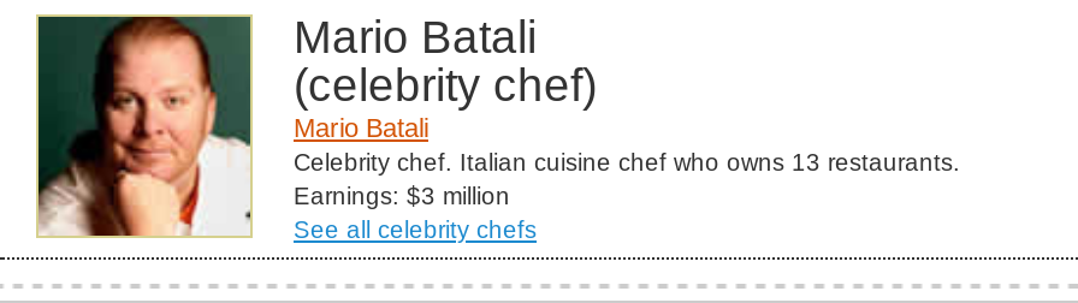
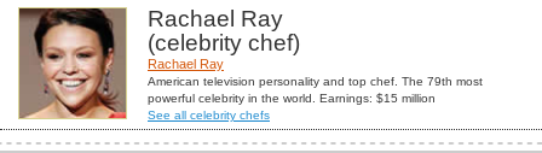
[36,11,537,238] [image] | Mario Batali -> [18,5,283,119] [image] | Rachael Ray
[294,112,960,208] Mario Batali | Celebrity chef. Italian cuisine chef who owns 13 restaurants. | Earnings: $3 million -> [148,56,483,104] Rachael Ray | American television personality and top chef. The 79th most | powerful celebrity in the world. Earnings: $15 million

